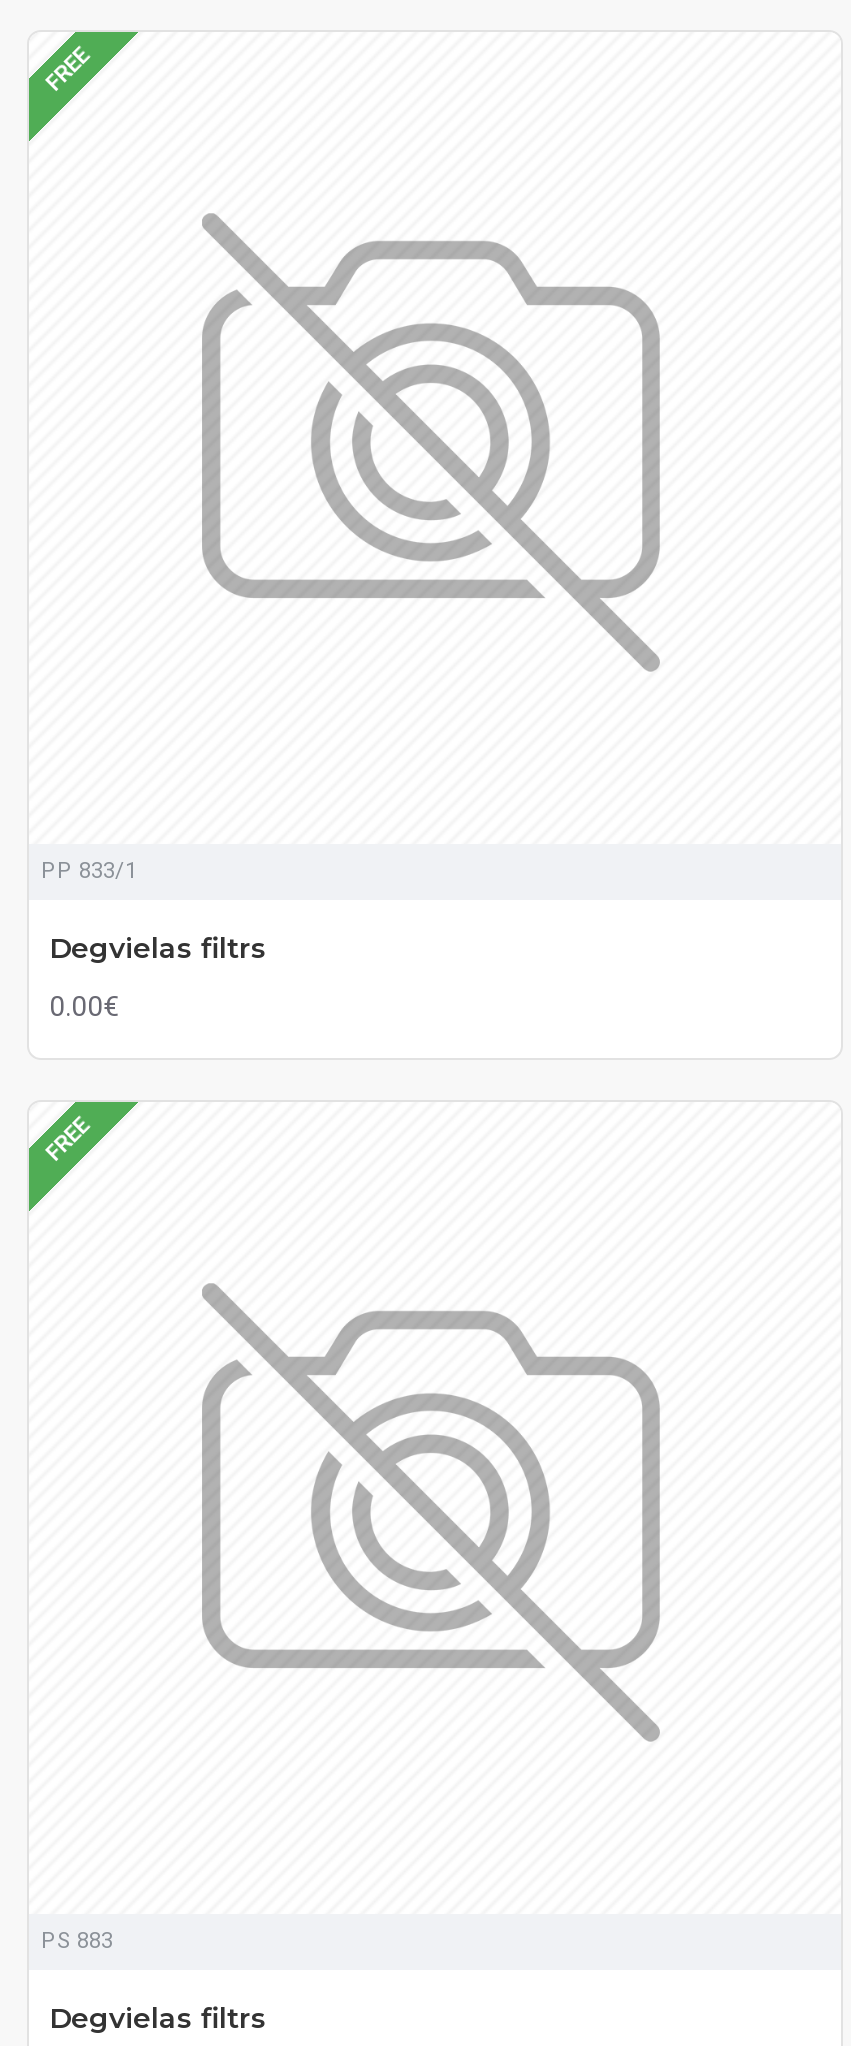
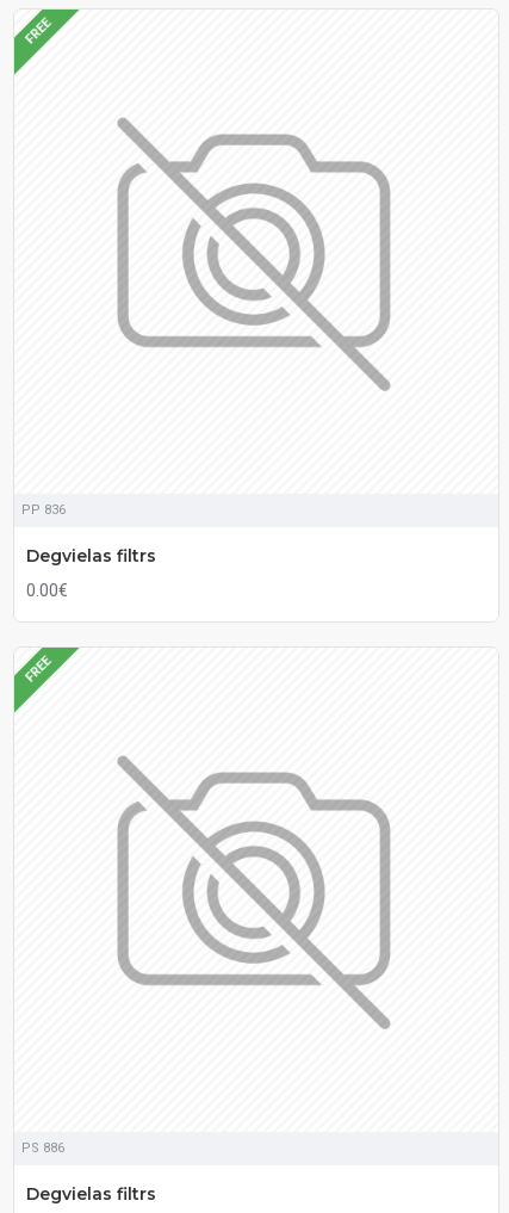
[41,858,137,884] PP 833/1 -> [21,502,66,518] PP 836
[41,1928,113,1954] PS 883 -> [21,1140,64,1156] PS 886

